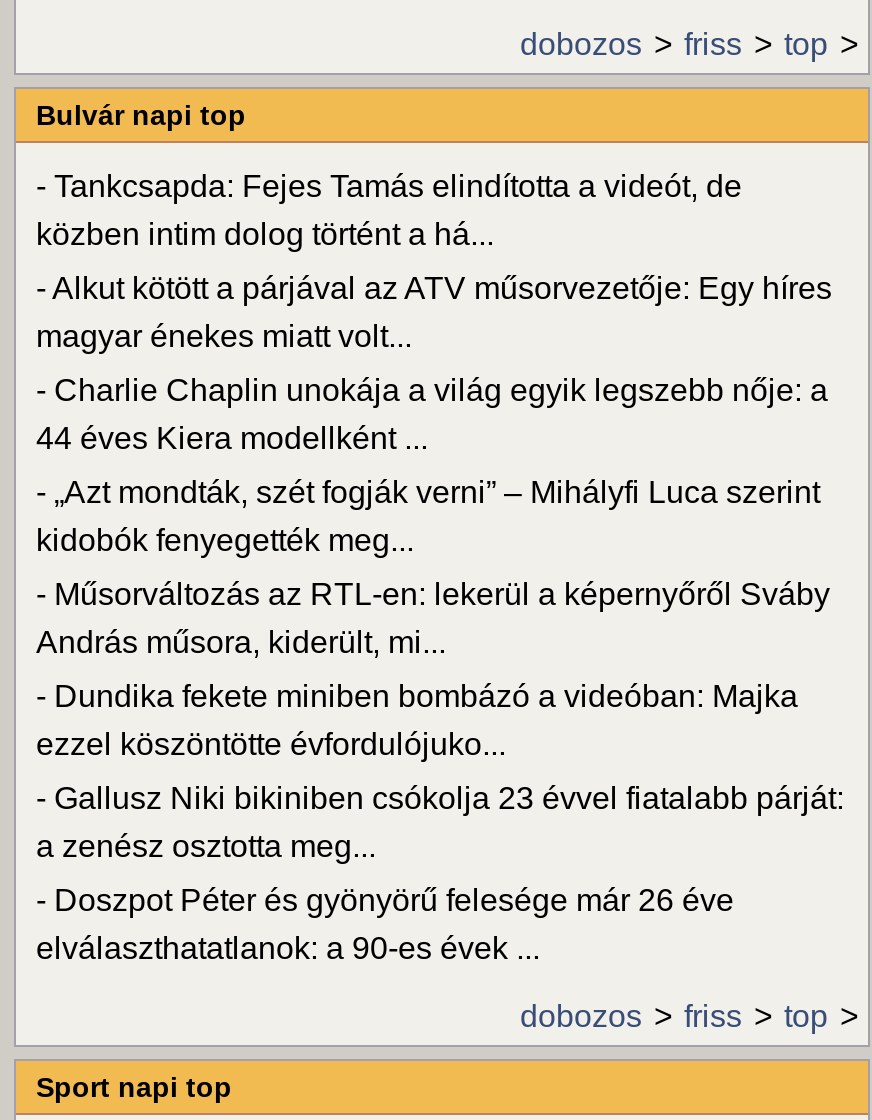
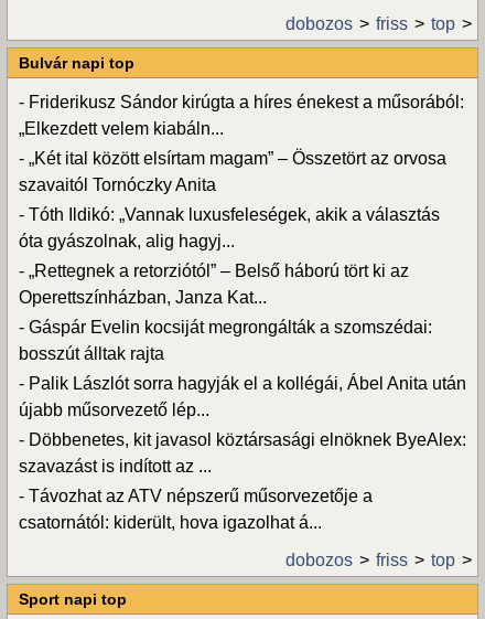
[36,169,742,251] - Tankcsapda: Fejes Tamás elindította a videót, de | közben intim dolog történt a há... -> [19,93,464,138] - Friderikusz Sándor kirúgta a híres énekest a műsorából: | „Elkezdett velem kiabáln...
[36,271,832,353] - Alkut kötött a párjával az ATV műsorvezetője: Egy híres | magyar énekes miatt volt... -> [19,149,446,194] - „Két ital között elsírtam magam” – Összetört az orvosa | szavaitól Tornóczky Anita
[36,373,828,455] - Charlie Chaplin unokája a világ egyik legszebb nője: a | 44 éves Kiera modellként ... -> [19,205,440,250] - Tóth Ildikó: „Vannak luxusfeleségek, akik a választás | óta gyászolnak, alig hagyj...
[36,475,820,557] - „Azt mondták, szét fogják verni” – Mihályfi Luca szerint | kidobók fenyegették meg... -> [19,262,409,307] - „Rettegnek a retorziótól” – Belső háború tört ki az | Operettszínházban, Janza Kat...
[36,577,830,659] - Műsorváltozás az RTL-en: lekerül a képernyőről Sváby | András műsora, kiderült, mi... -> [19,318,432,363] - Gáspár Evelin kocsiját megrongálták a szomszédai: | bosszút álltak rajta
[36,679,798,761] - Dundika fekete miniben bombázó a videóban: Majka | ezzel köszöntötte évfordulójuko... -> [19,374,466,419] - Palik Lászlót sorra hagyják el a kollégái, Ábel Anita után | újabb műsorvezető lép...
[36,781,844,863] - Gallusz Niki bikiniben csókolja 23 évvel fiatalabb párját: | a zenész osztotta meg... -> [19,430,466,476] - Döbbenetes, kit javasol köztársasági elnöknek ByeAlex: | szavazást is indított az ...
[36,883,734,965] - Doszpot Péter és gyönyörű felesége már 26 éve | elválaszthatatlanok: a 90-es évek ... -> [19,487,373,532] - Távozhat az ATV népszerű műsorvezetője a | csatornától: kiderült, hova igazolhat á...

